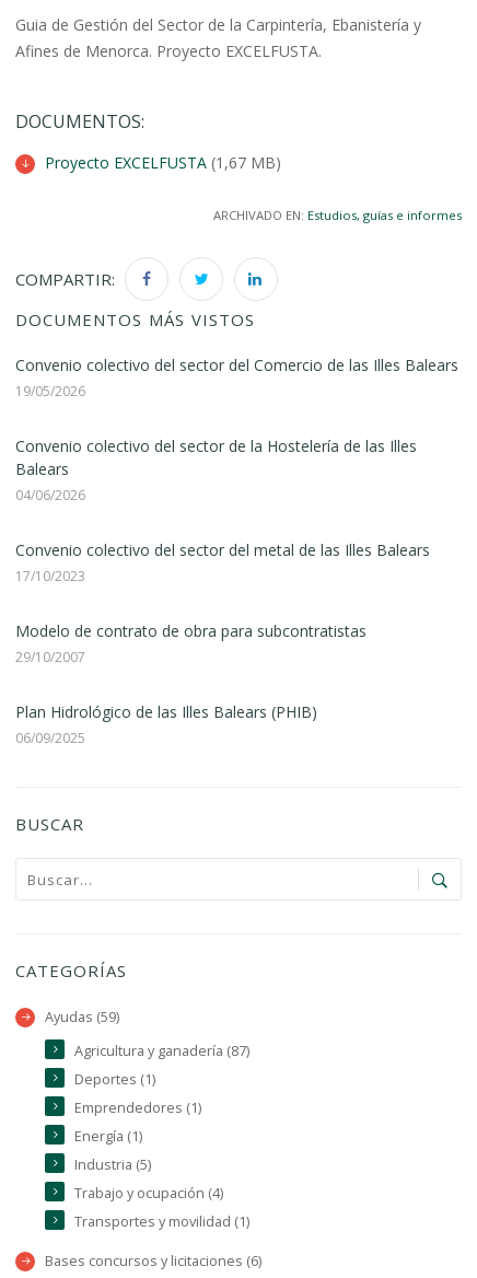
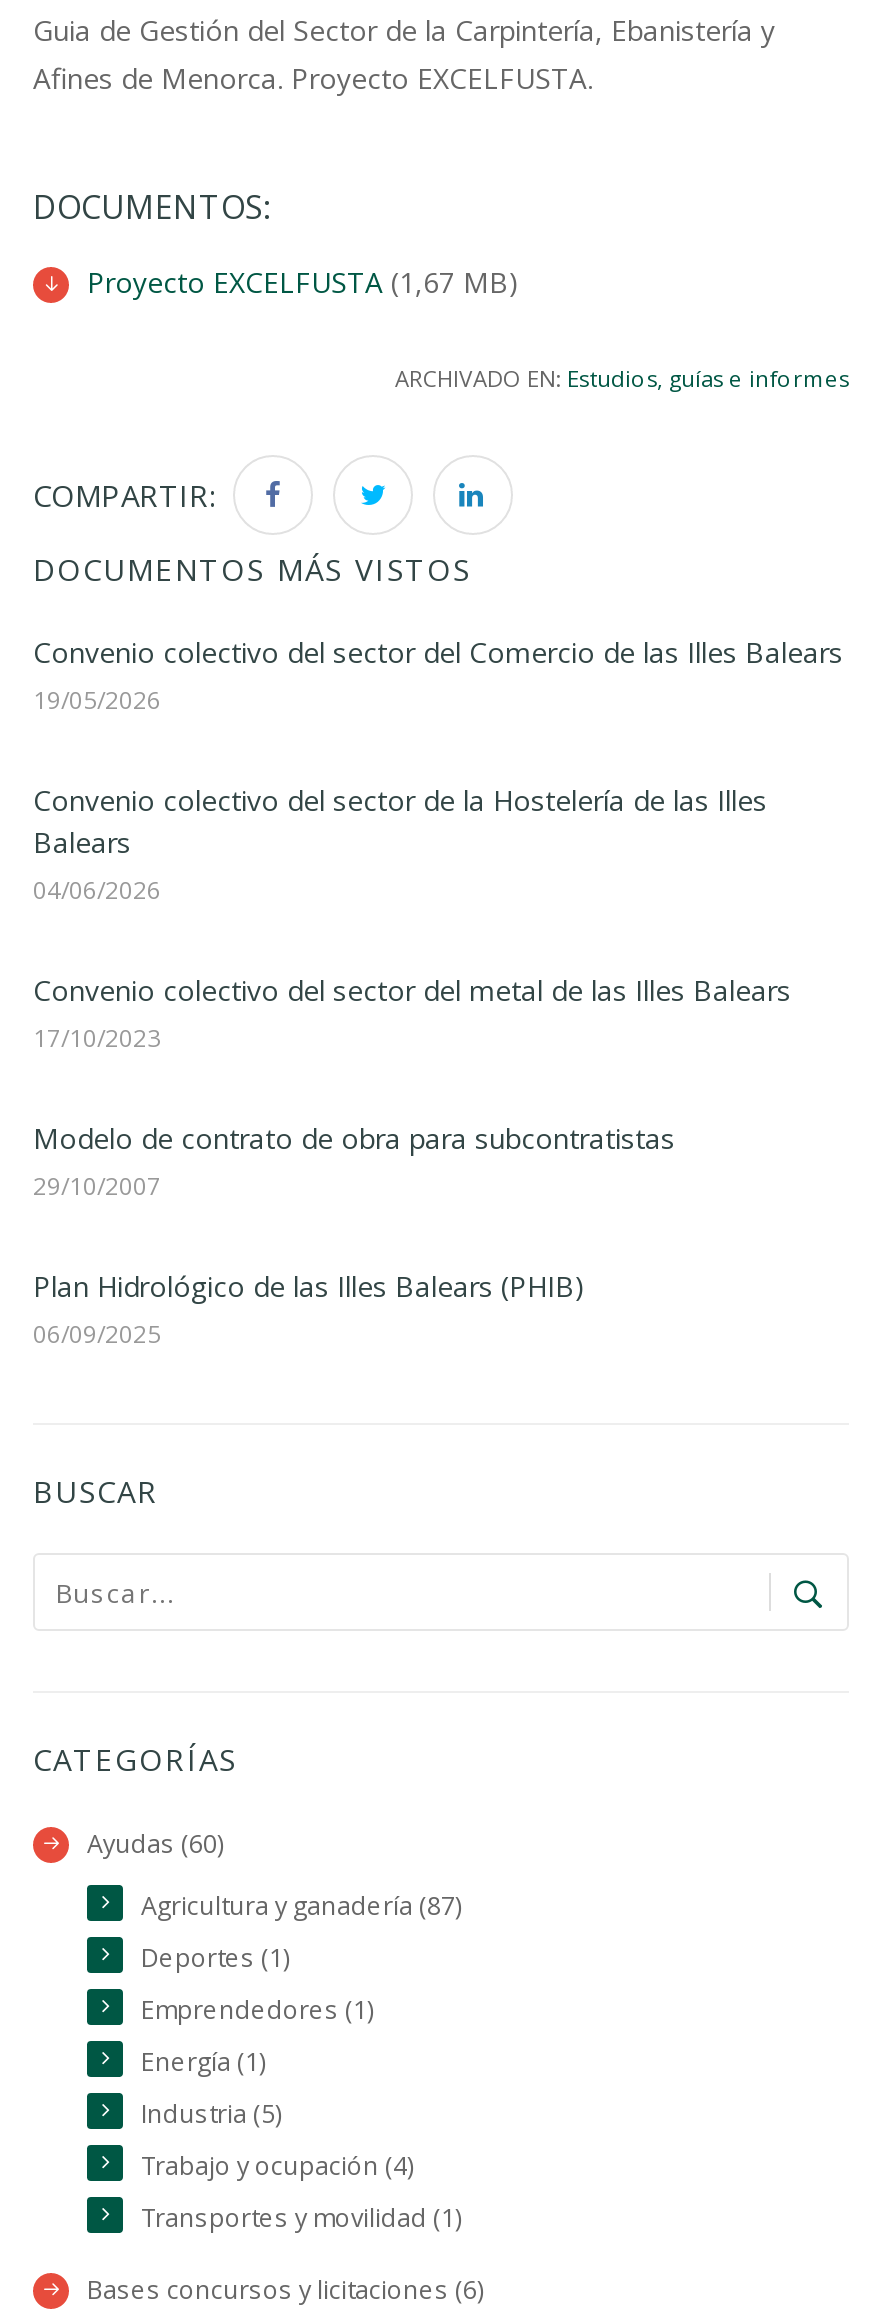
[45,1008,119,1026] Ayudas (59) -> [87,1827,223,1861] Ayudas (60)

